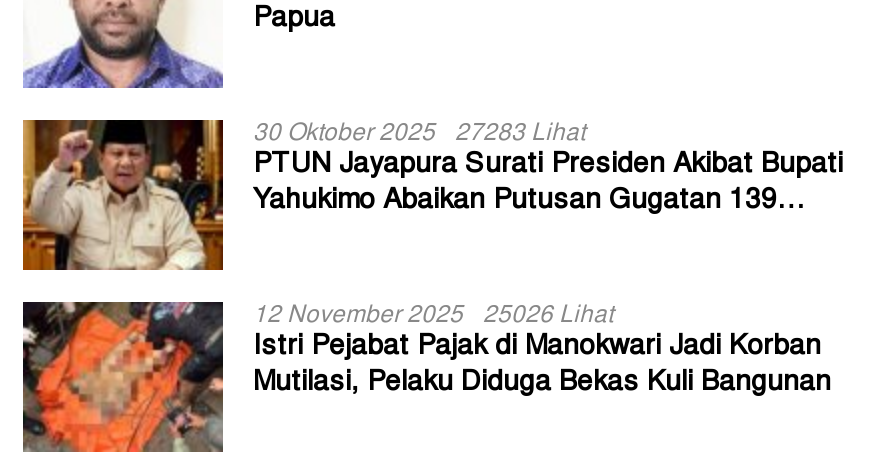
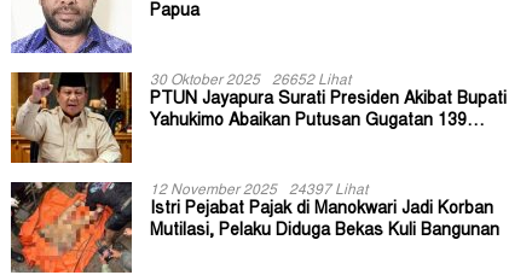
[253,122,585,146] 30 Oktober 2025 27283 Lihat -> [150,74,351,88] 30 Oktober 2025 26652 Lihat
[253,304,613,328] 12 November 2025 25026 Lihat -> [150,183,368,198] 12 November 2025 24397 Lihat

